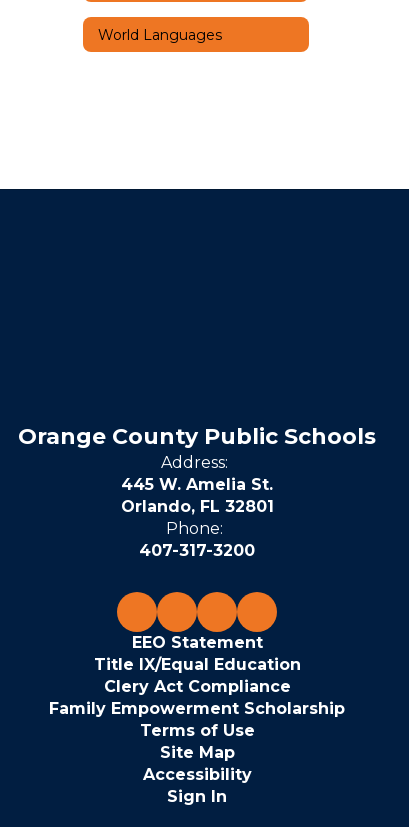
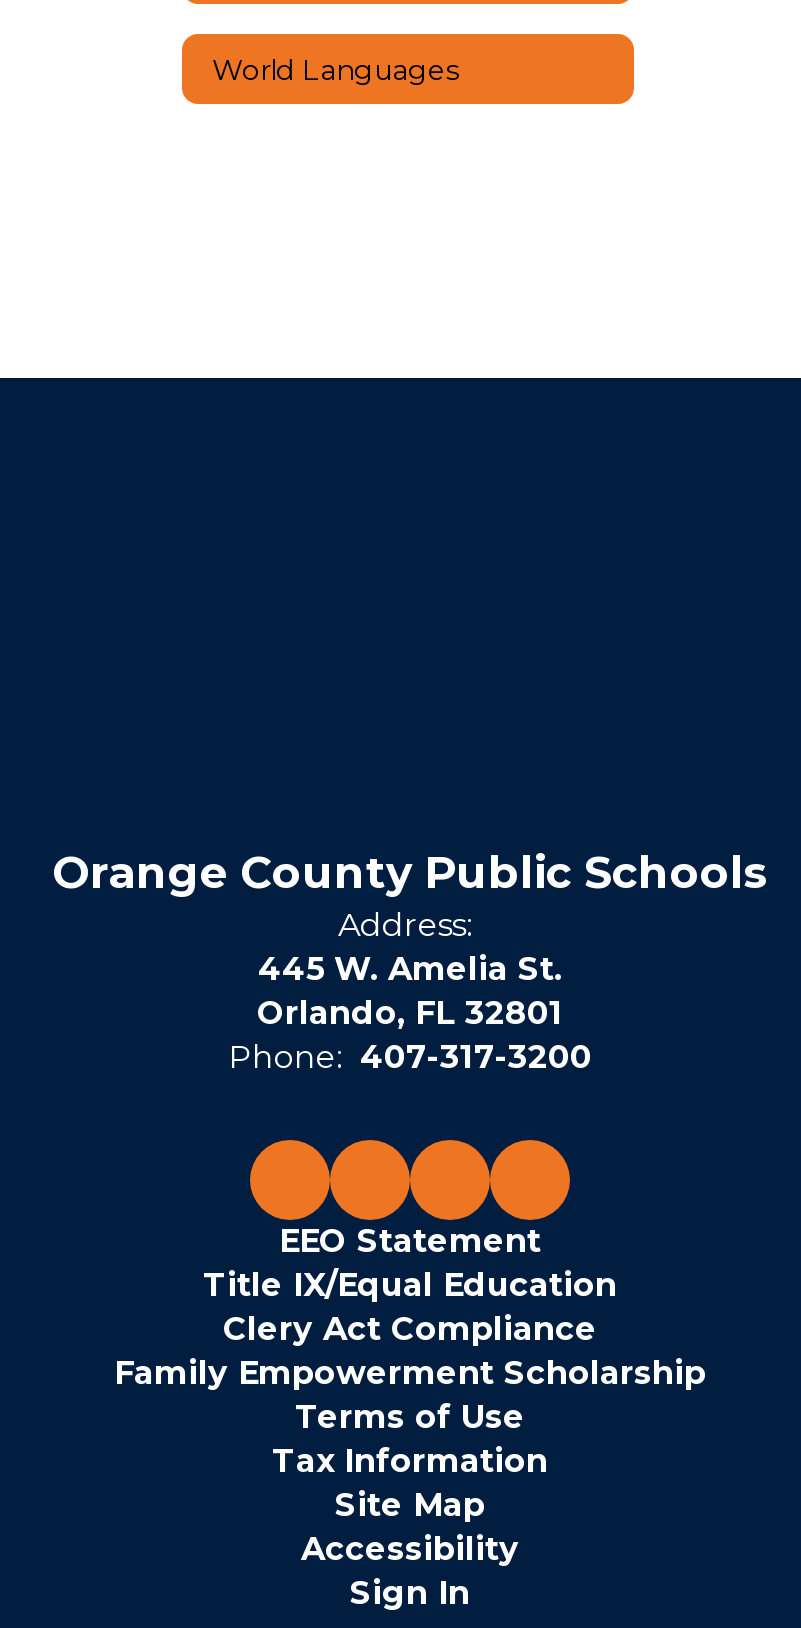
moved [49,633,345,740] -> [114,1222,706,1436]: EEO Statement | Title IX/Equal Education | Clery Act Compliance | Family Empowerment Scholarship | Terms of Use
none -> [272,1442,548,1480] Tax Information

